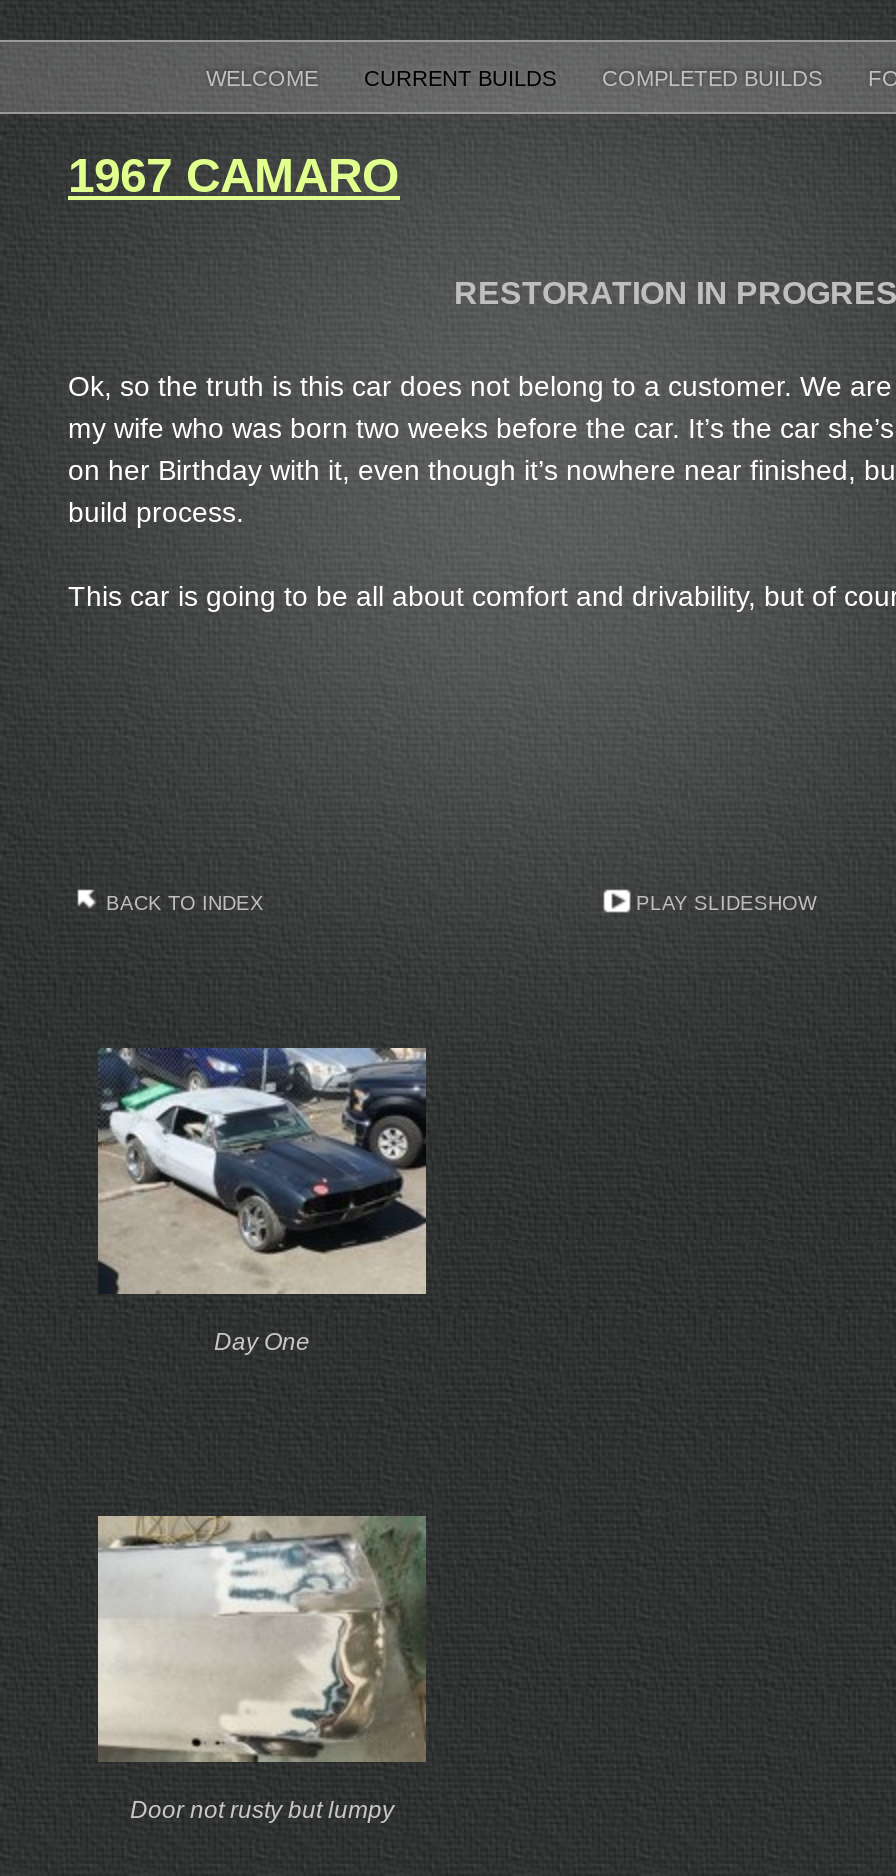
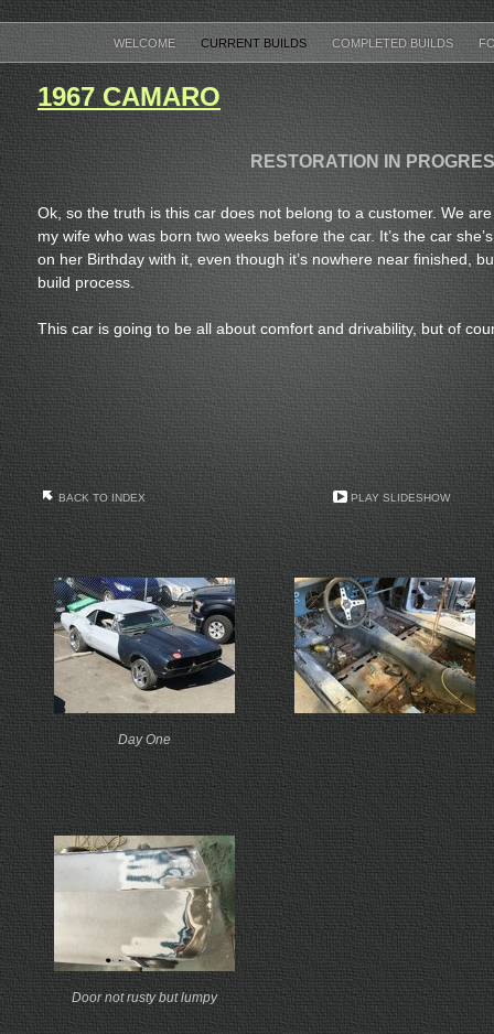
none -> [293,577,476,714] [image]

